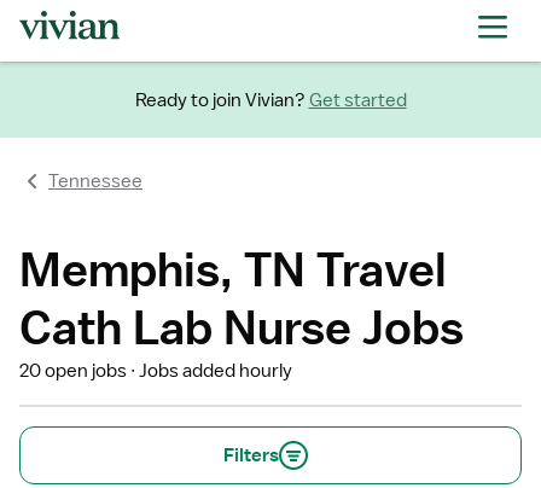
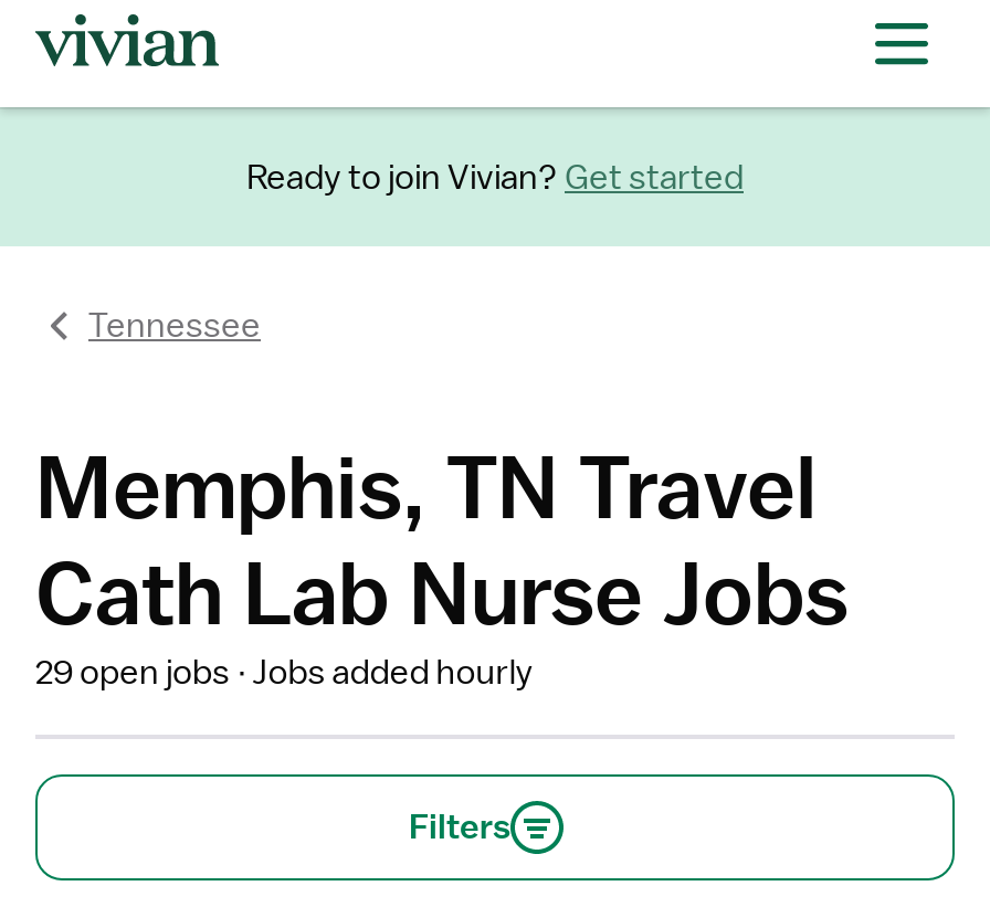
[19,359,292,383] 20 open jobs Jobs added hourly -> [35,651,533,695] 29 open jobs Jobs added hourly

